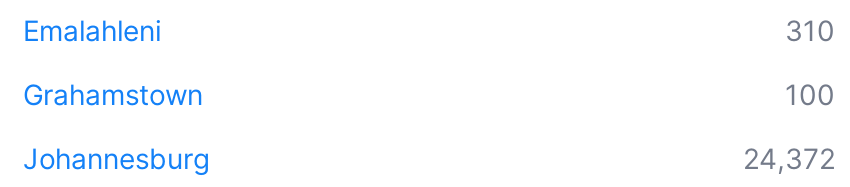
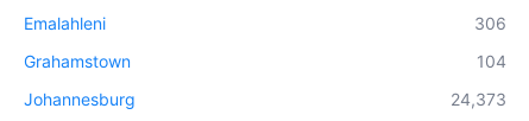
[785,13,835,47] 310 -> [474,13,506,33] 306
[785,77,835,111] 100 -> [477,51,506,71] 104
[743,141,835,175] 24,372 -> [451,89,506,109] 24,373

